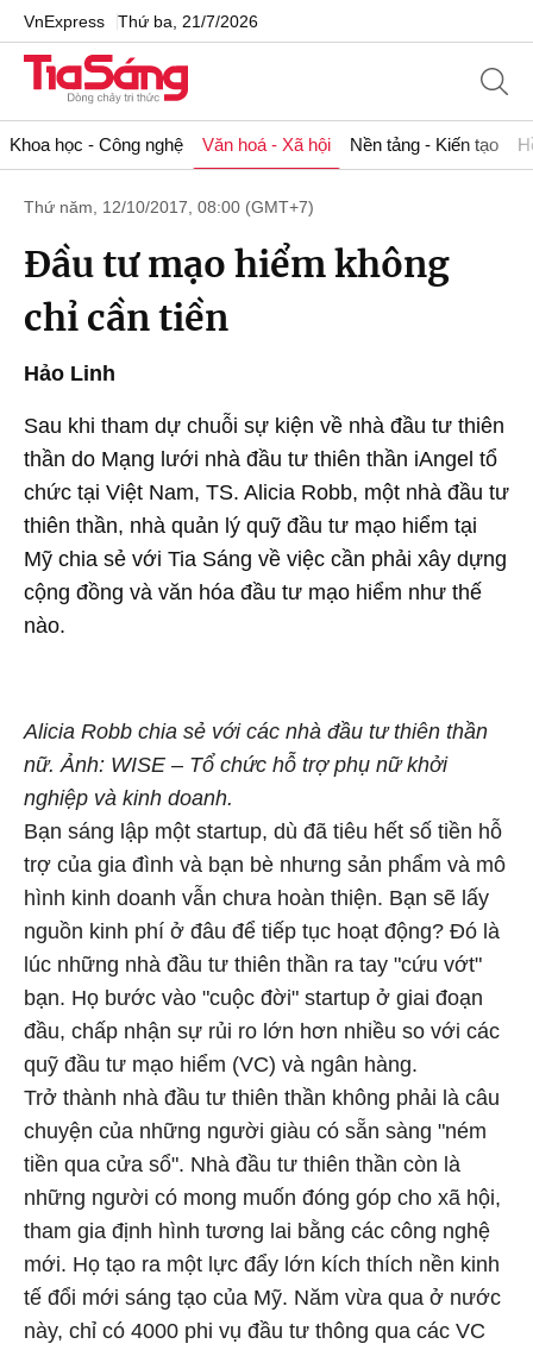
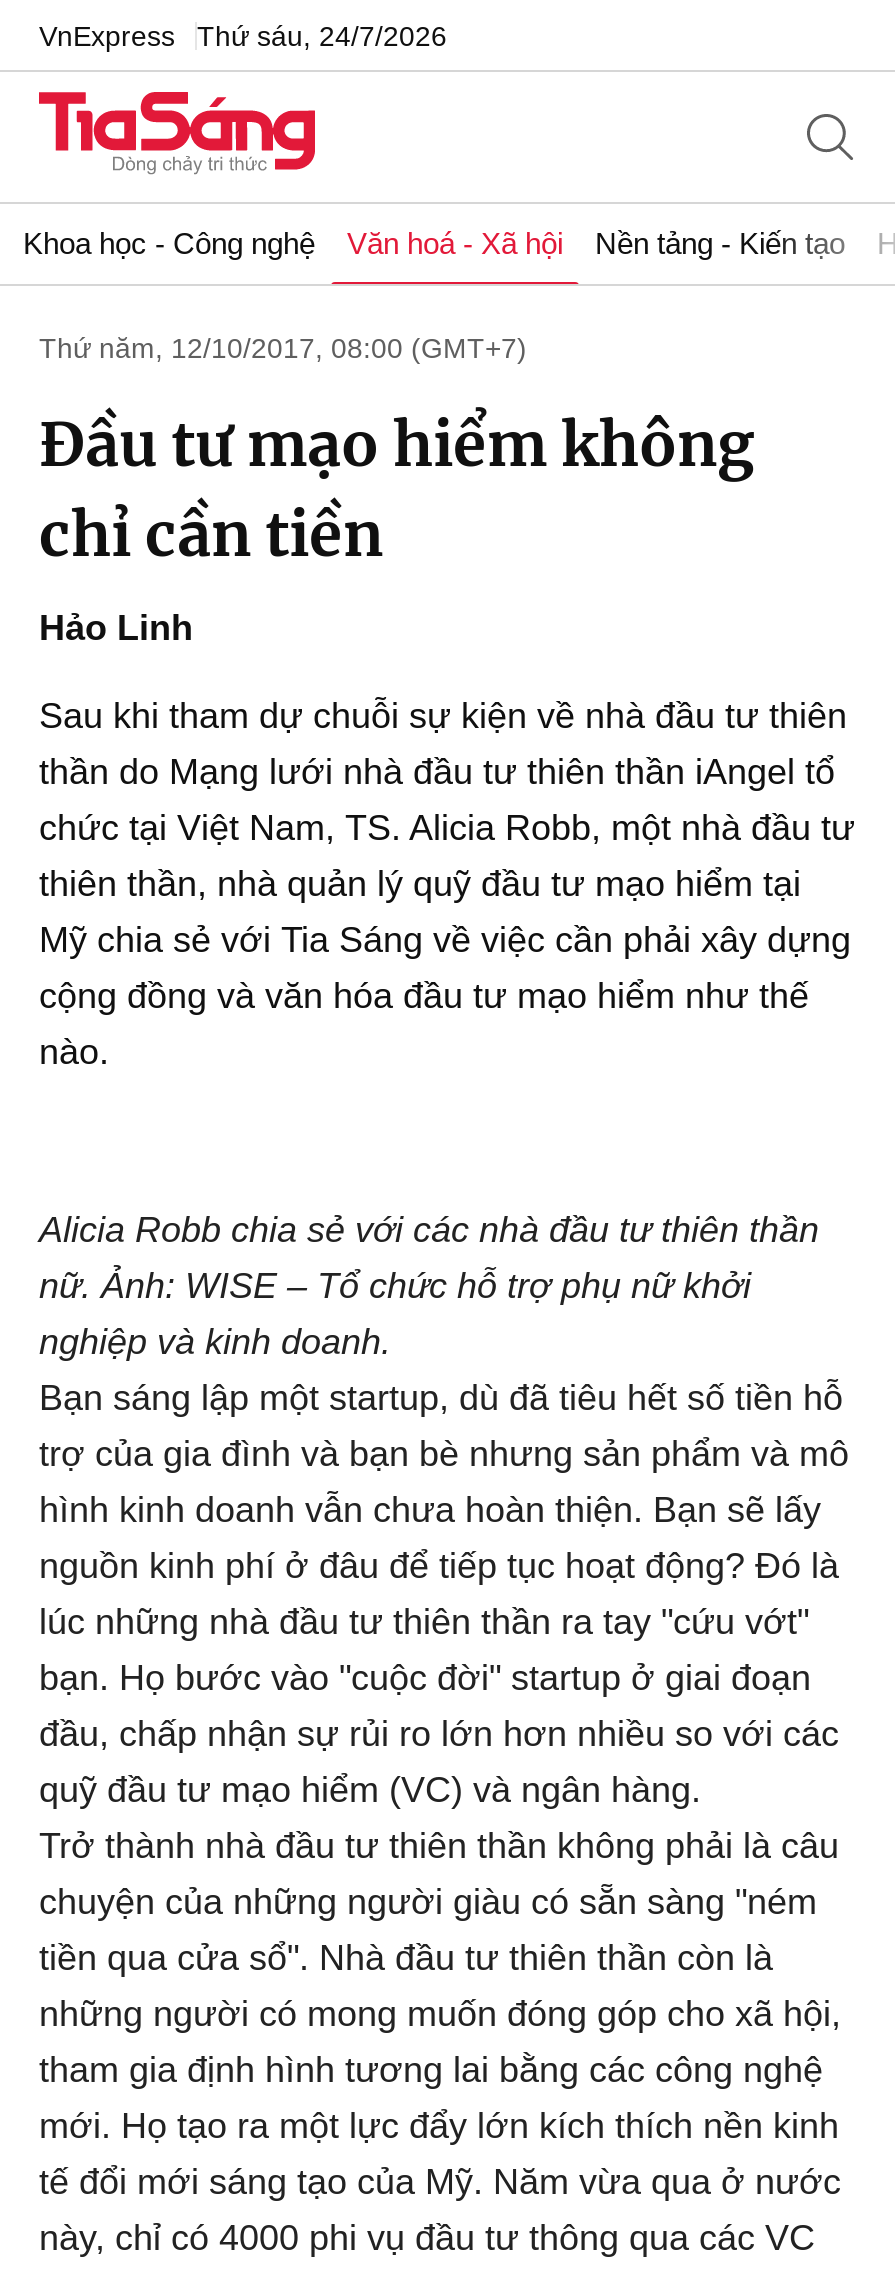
[24,11,258,30] VnExpress Thứ ba, 21/7/2026 -> [39,19,447,51] VnExpress Thứ sáu, 24/7/2026

